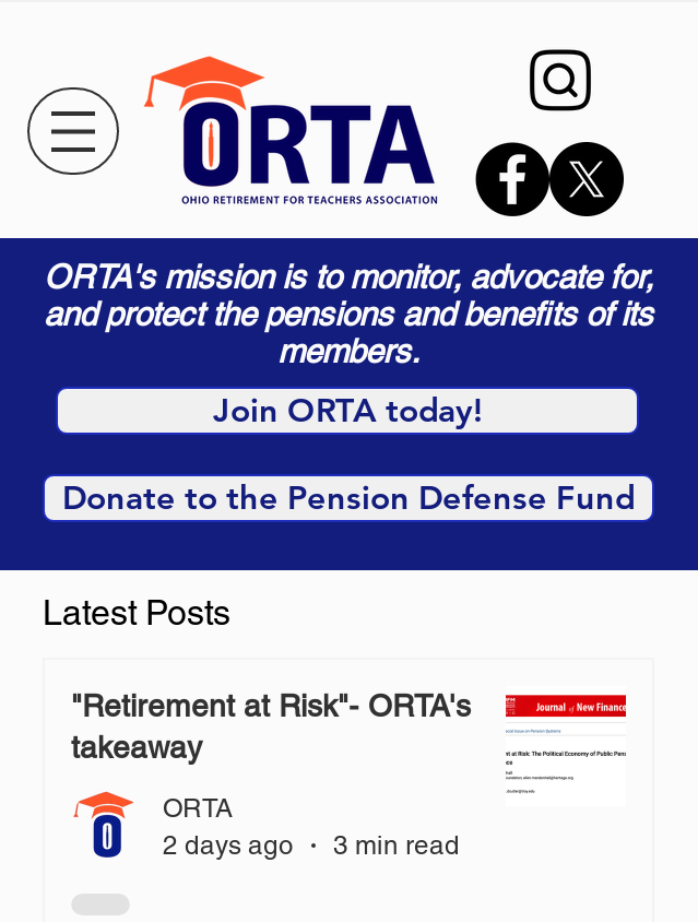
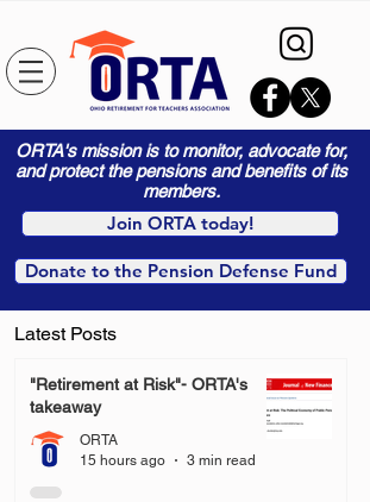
[163,829,460,860] 2 days ago 3 min read -> [80,451,256,468] 15 hours ago 3 min read

